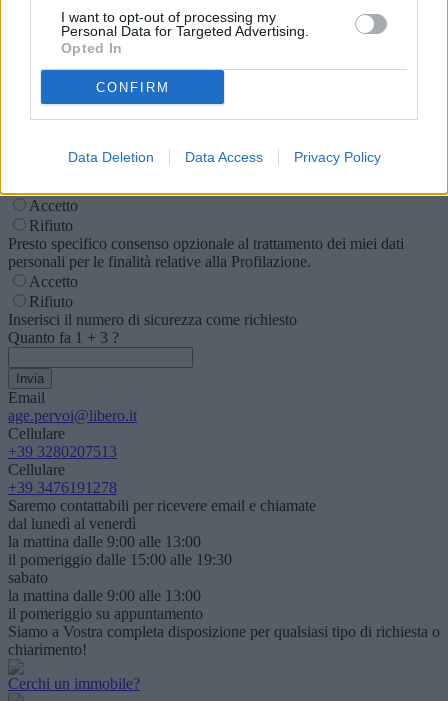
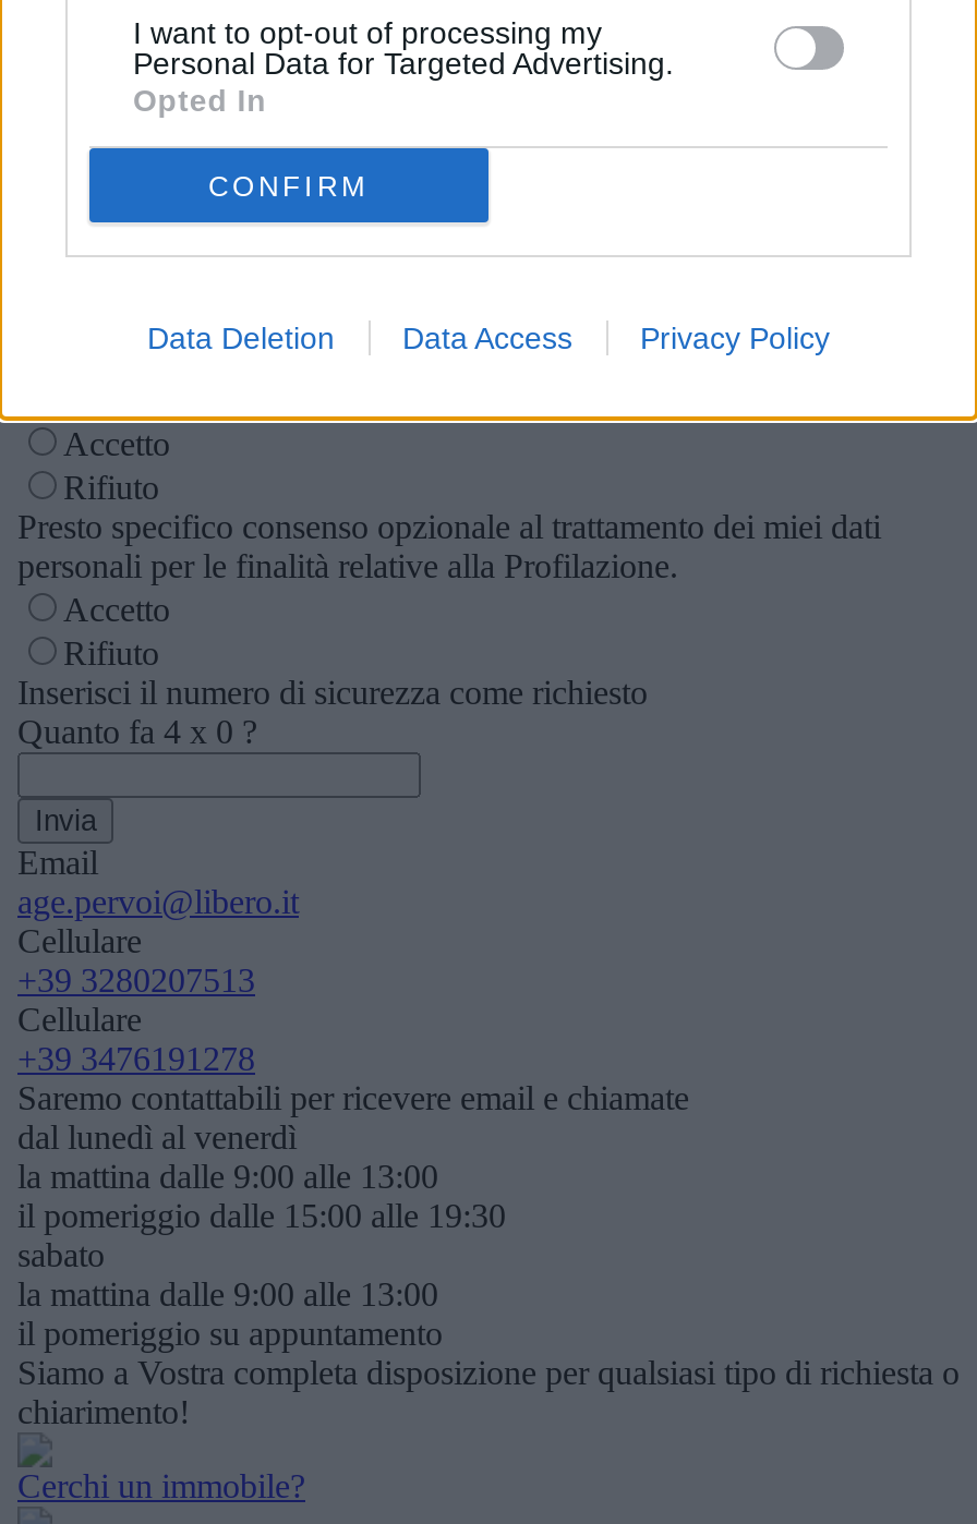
[8,329,119,346] Quanto fa 1 + 3? -> [17,713,257,750] Quanto fa 4 x 0?

